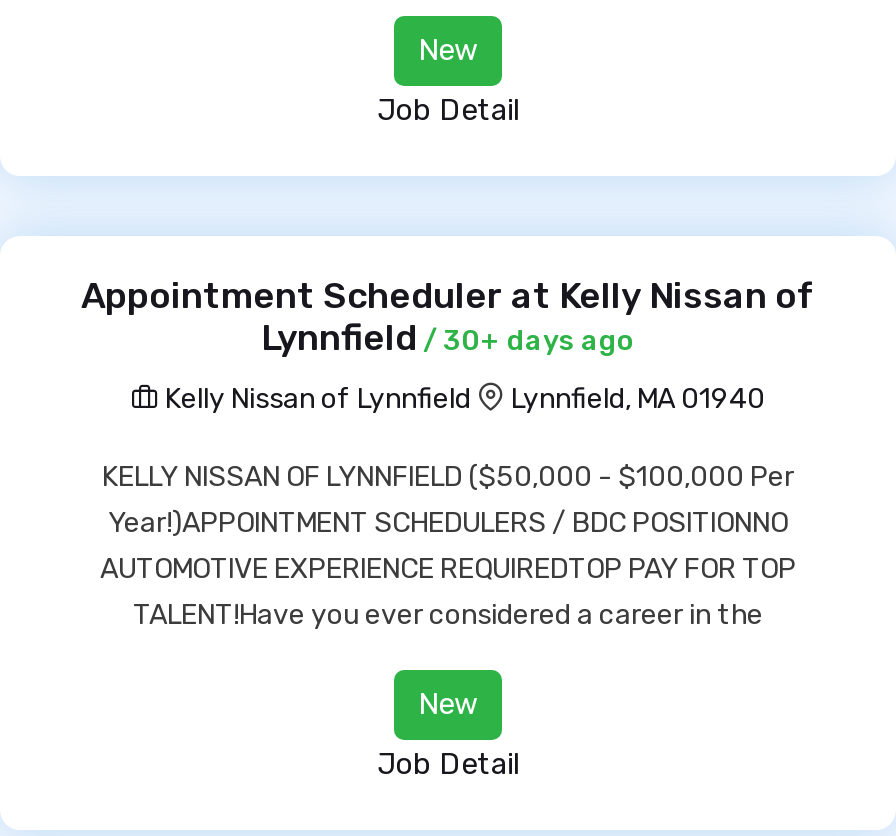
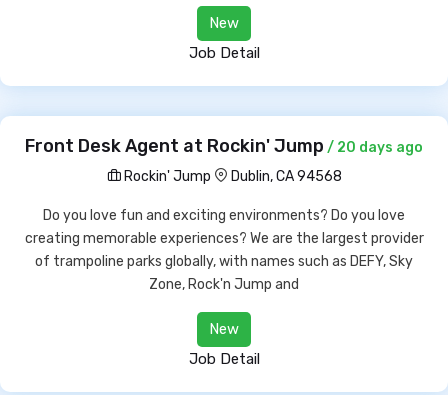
[81,274,815,360] Appointment Scheduler at Kelly Nissan of | Lynnfield / 30+ days ago -> [25,135,423,157] Front Desk Agent at Rockin' Jump / 20 days ago
[159,382,765,416] Kelly Nissan of Lynnfield | Lynnfield, MA 01940 -> [120,168,341,185] Rockin' Jump | Dublin, CA 94568
[100,460,796,632] KELLY NISSAN OF LYNNFIELD ($50,000 - $100,000 Per | Year!)APPOINTMENT SCHEDULERS / BDC POSITIONNO | AUTOMOTIVE EXPERIENCE REQUIREDTOP PAY FOR TOP | TALENT!Have you ever considered a career in the -> [24,207,423,293] Do you love fun and exciting environments? Do you love | creating memorable experiences? We are the largest provider | of trampoline parks globally, with names such as DEFY, Sky | Zone, Rock'n Jump and

